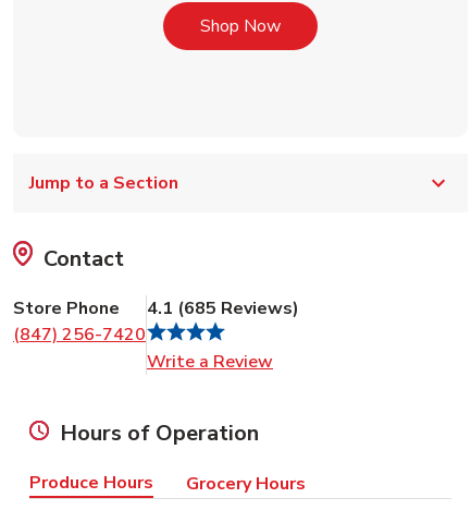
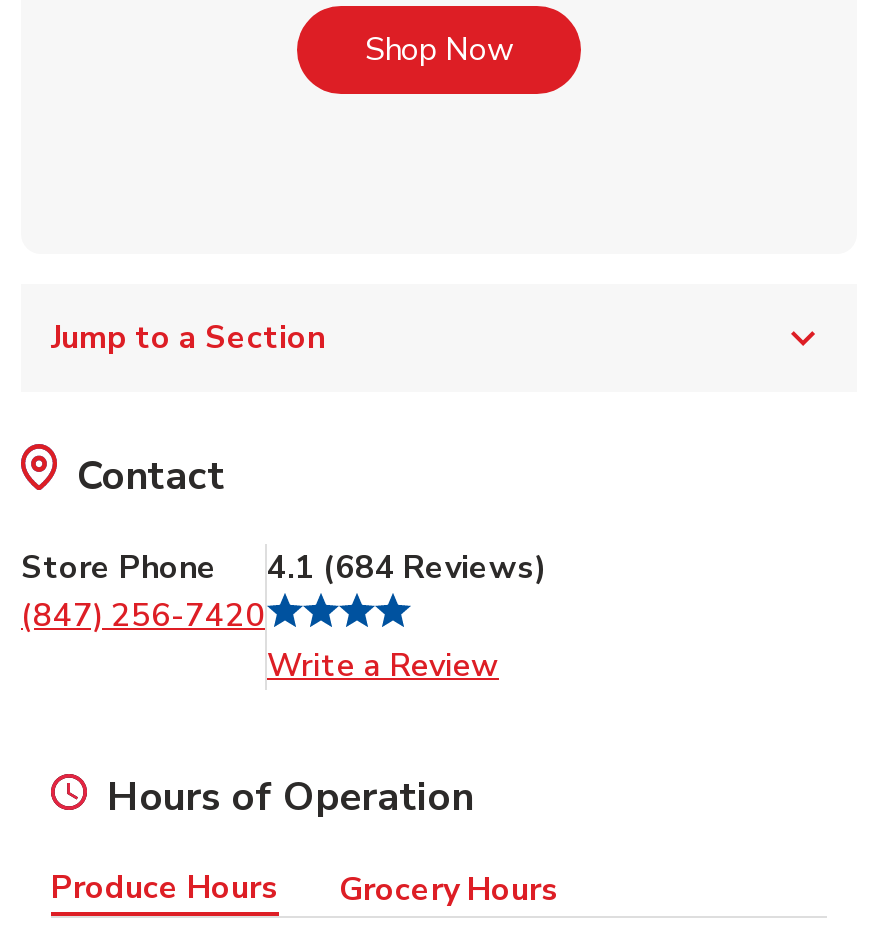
[13,296,299,320] Store Phone 4.1 (685 Reviews) -> [21,545,547,589] Store Phone 4.1 (684 Reviews)

